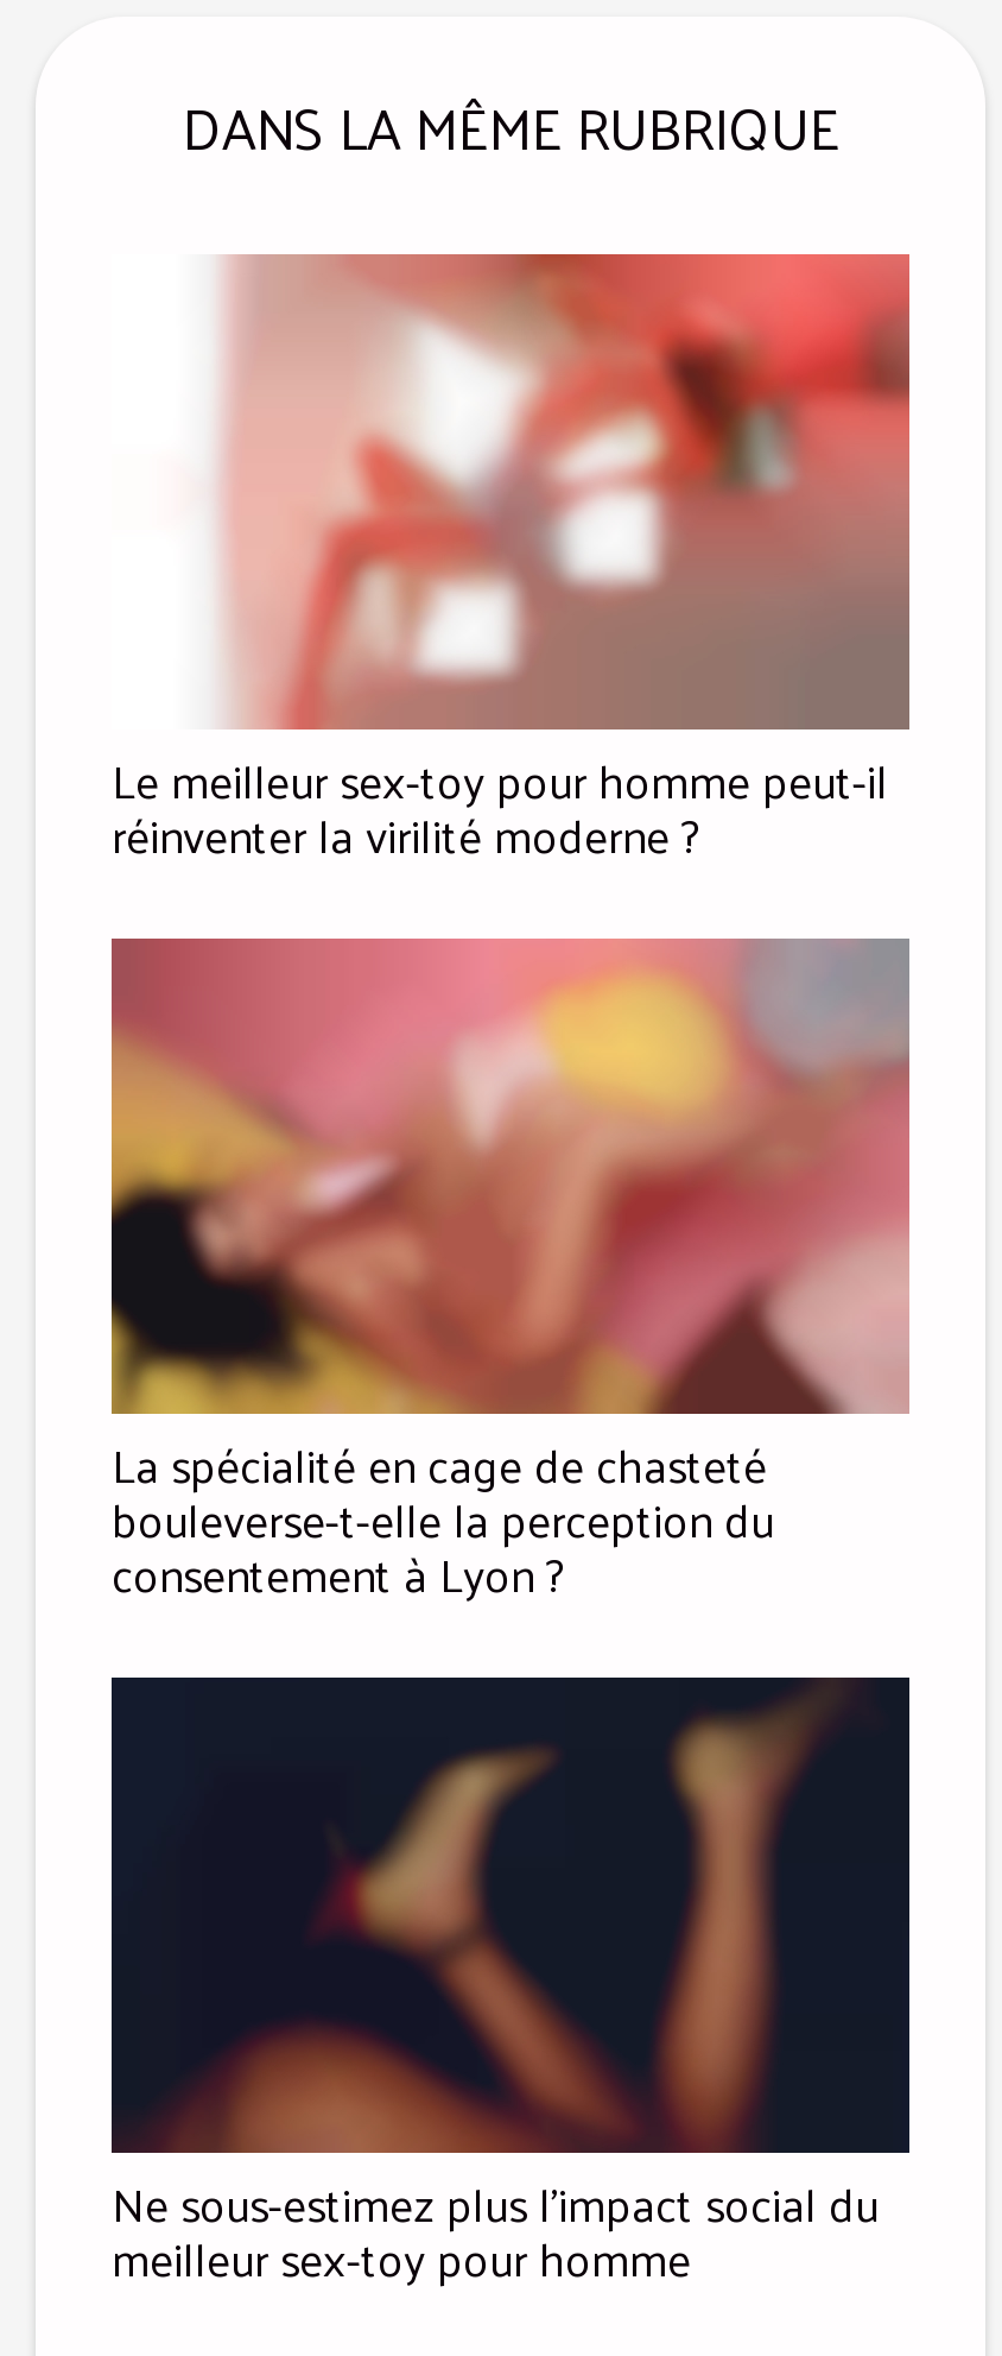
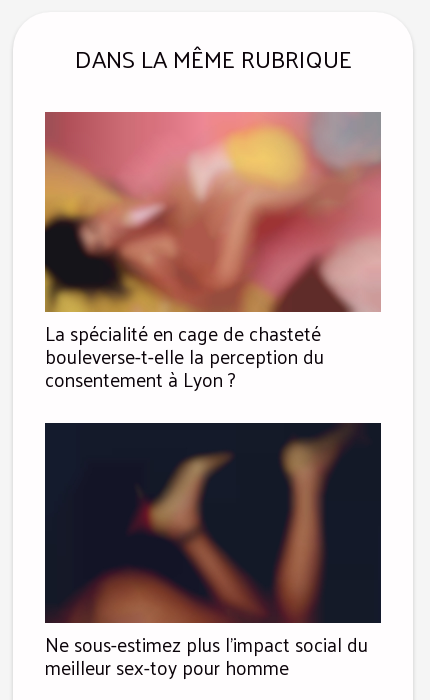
[112,254,909,875] [image] | Le meilleur sex-toy pour homme peut-il | réinventer la virilité moderne ? -> none

